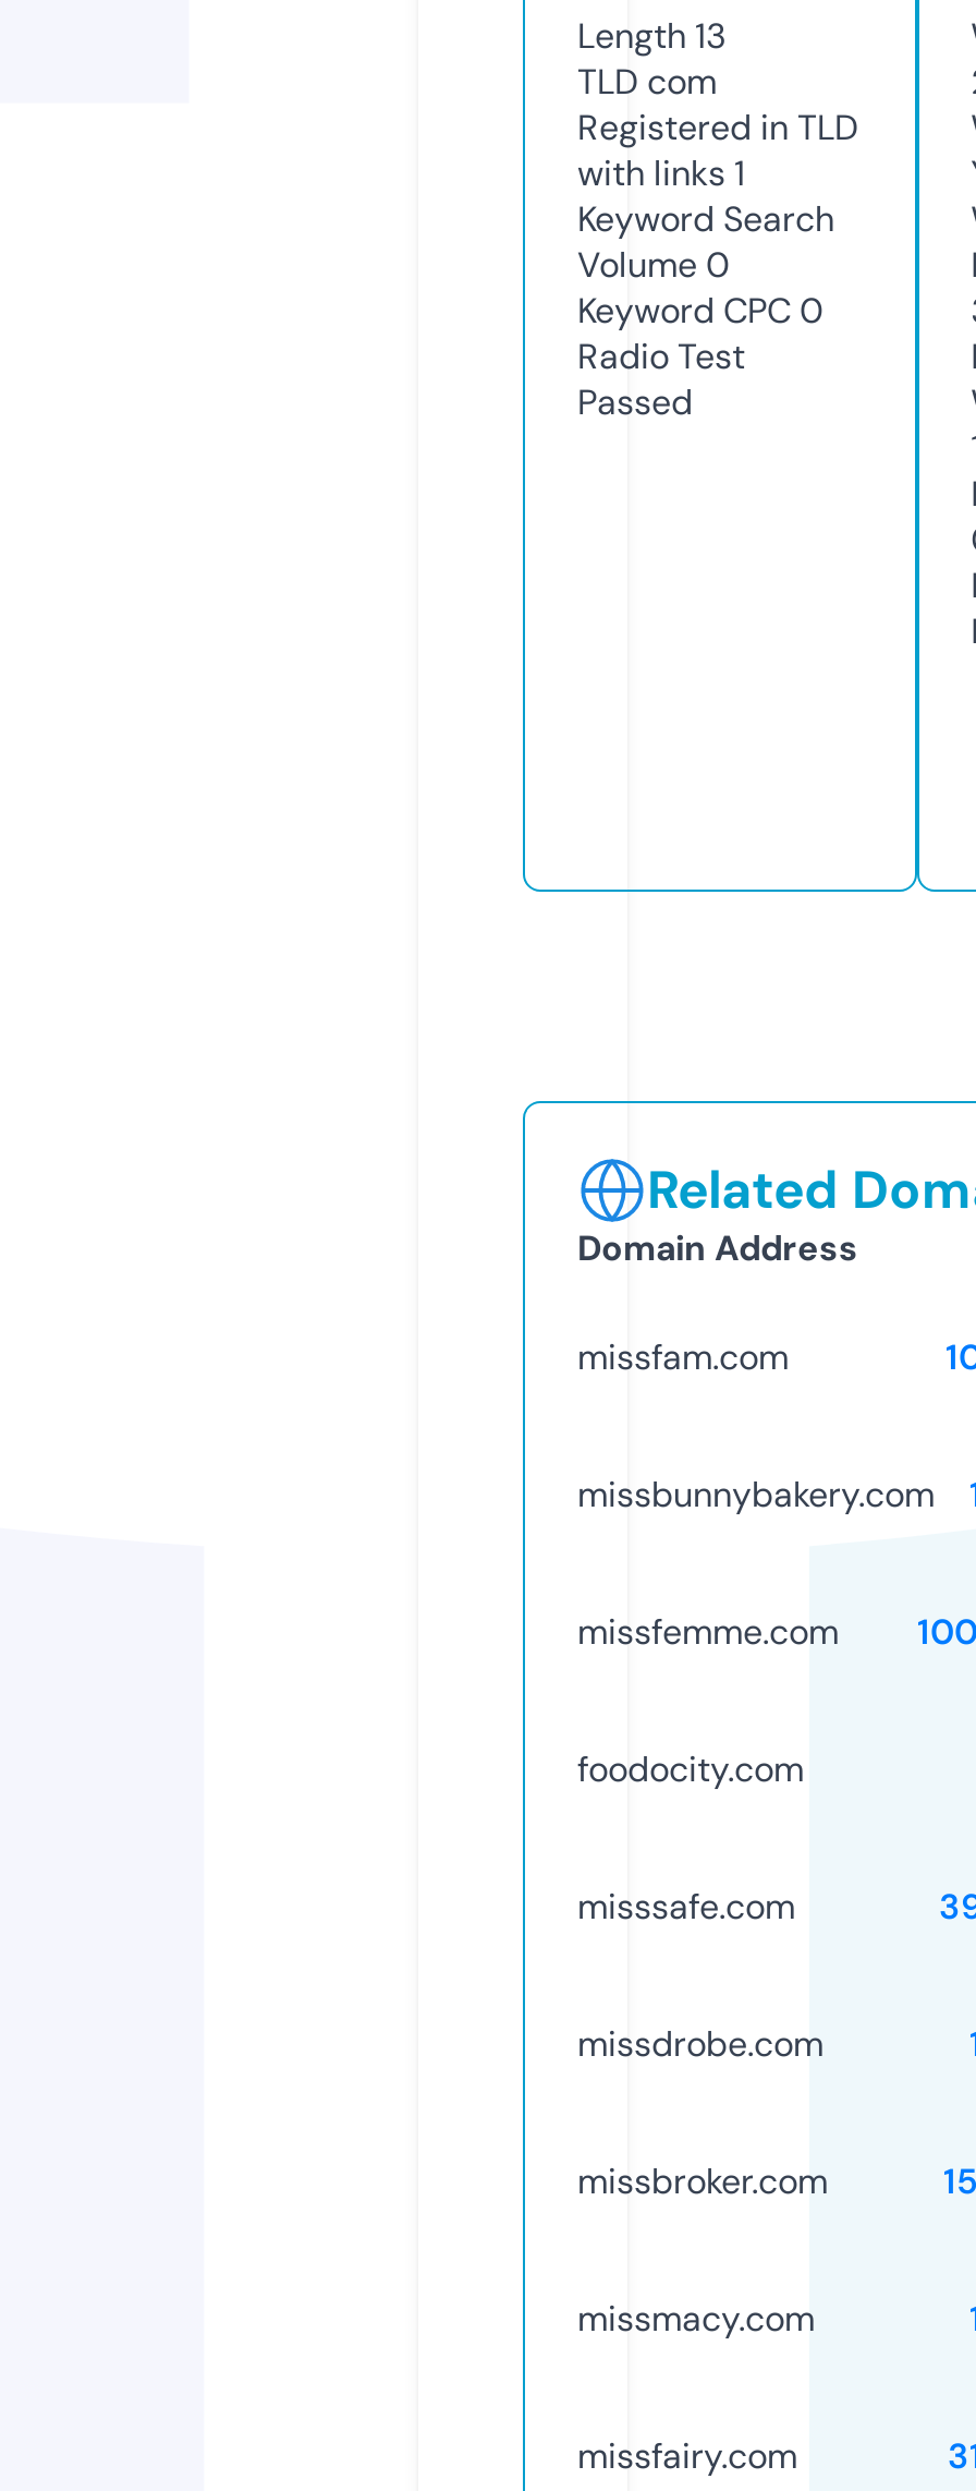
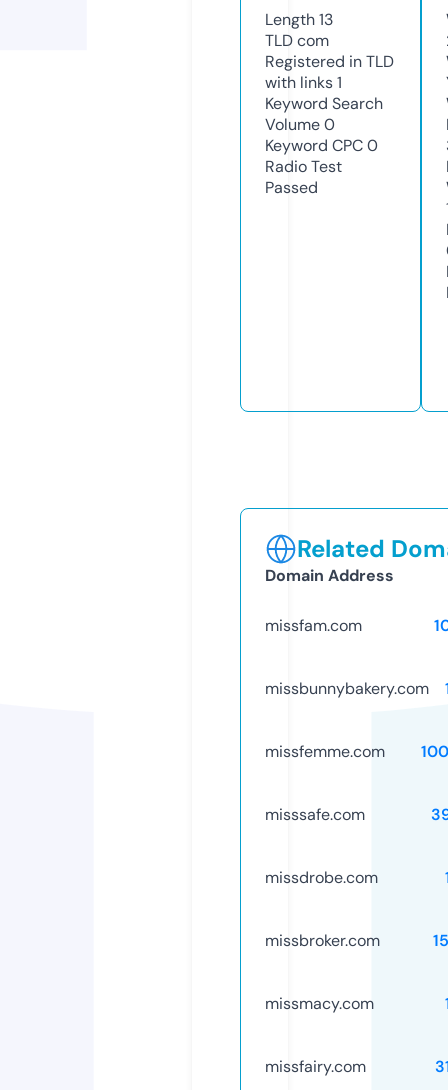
[577,1746,804,1792] foodocity.com -> none

